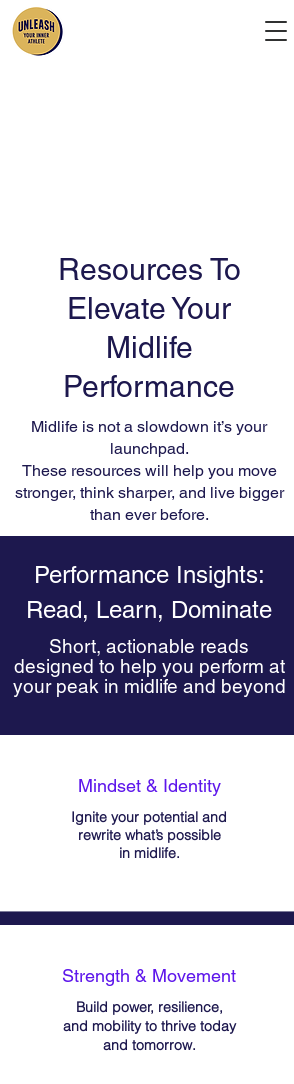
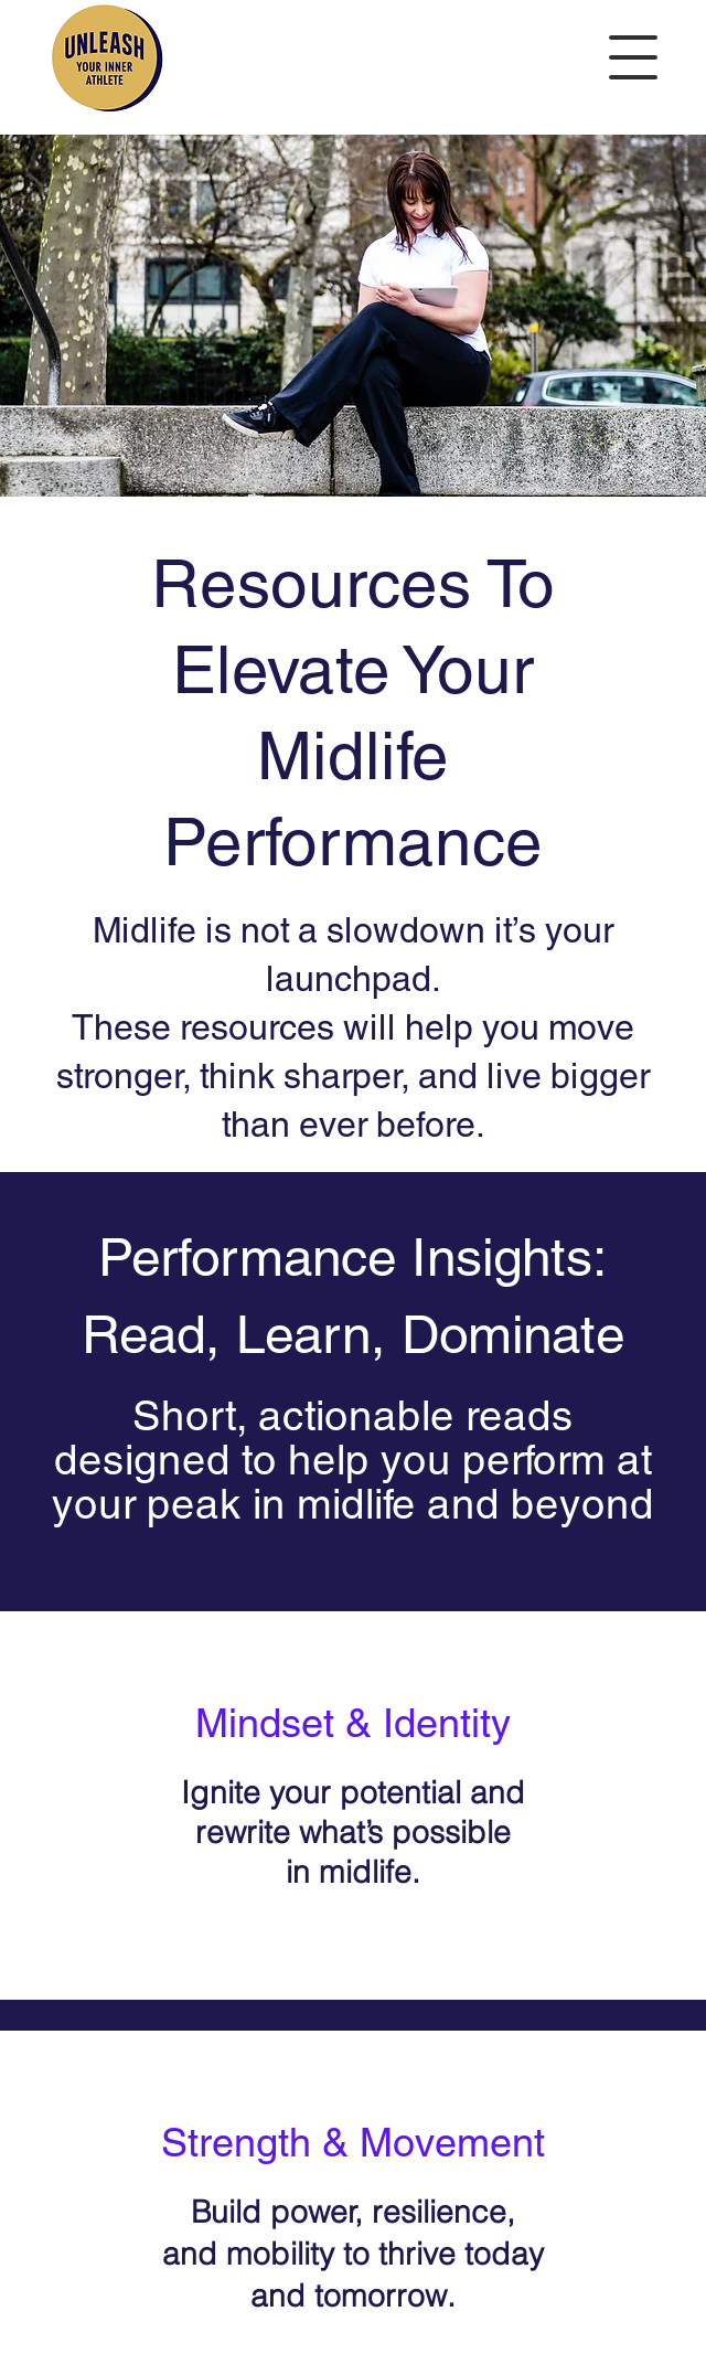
none -> [7,132,699,499] [image]

